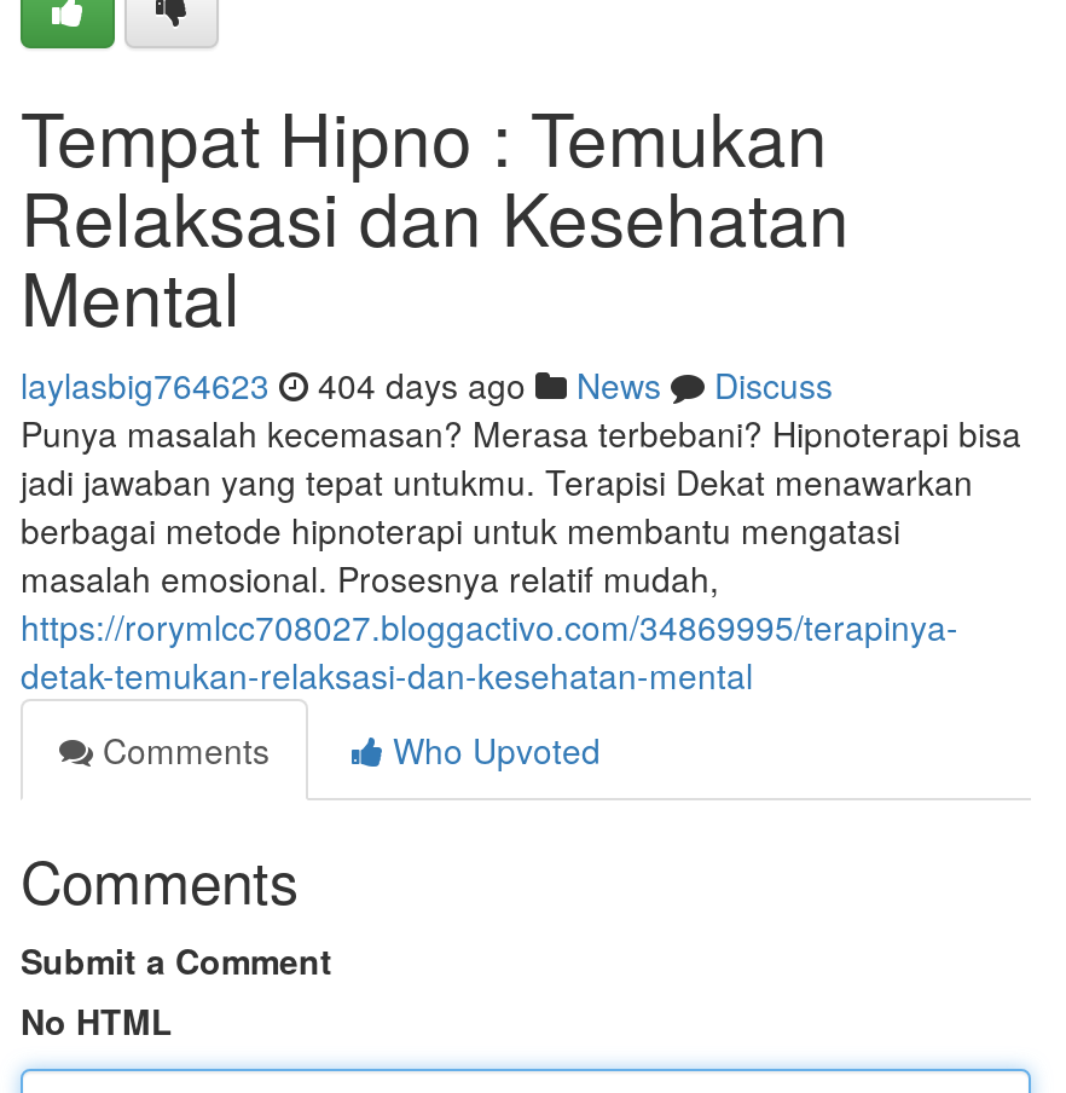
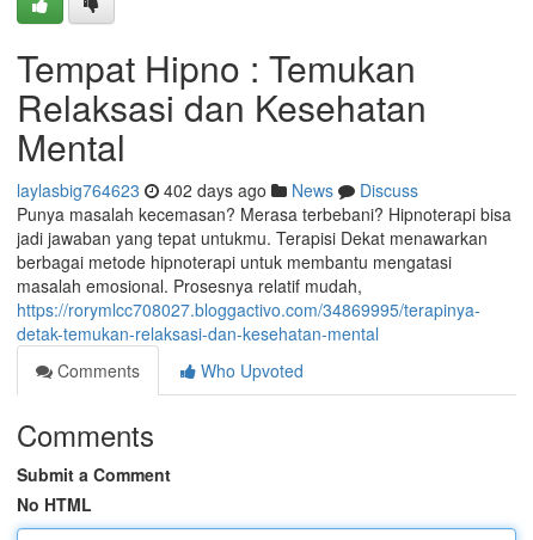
[21,360,833,409] laylasbig764623 404 days ago News Discuss -> [17,178,418,202] laylasbig764623 402 days ago News Discuss

